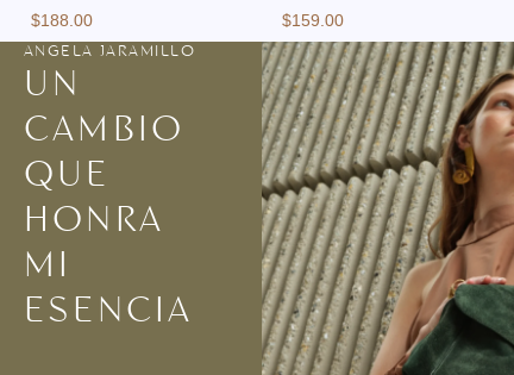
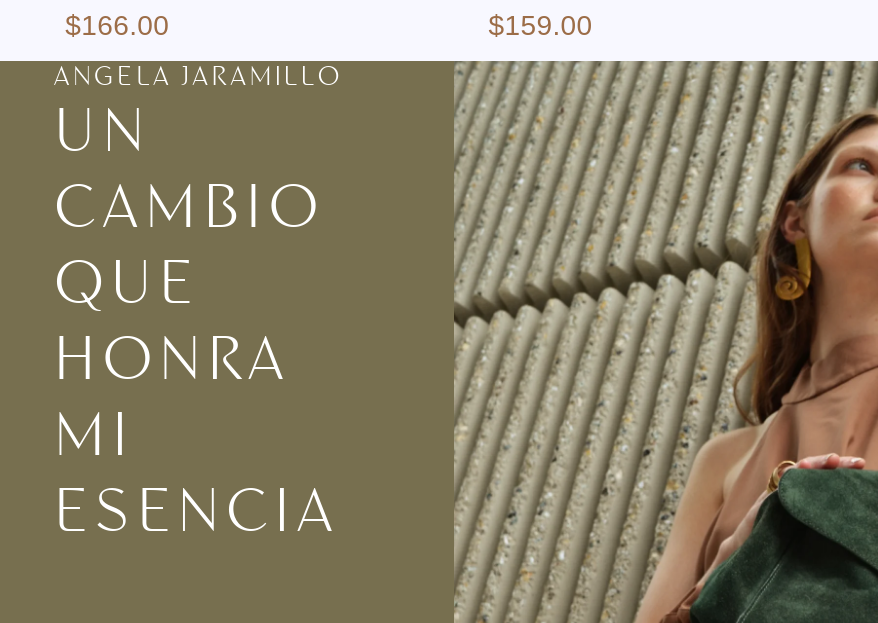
[30,10,92,29] $188.00 -> [65,10,169,42] $166.00

